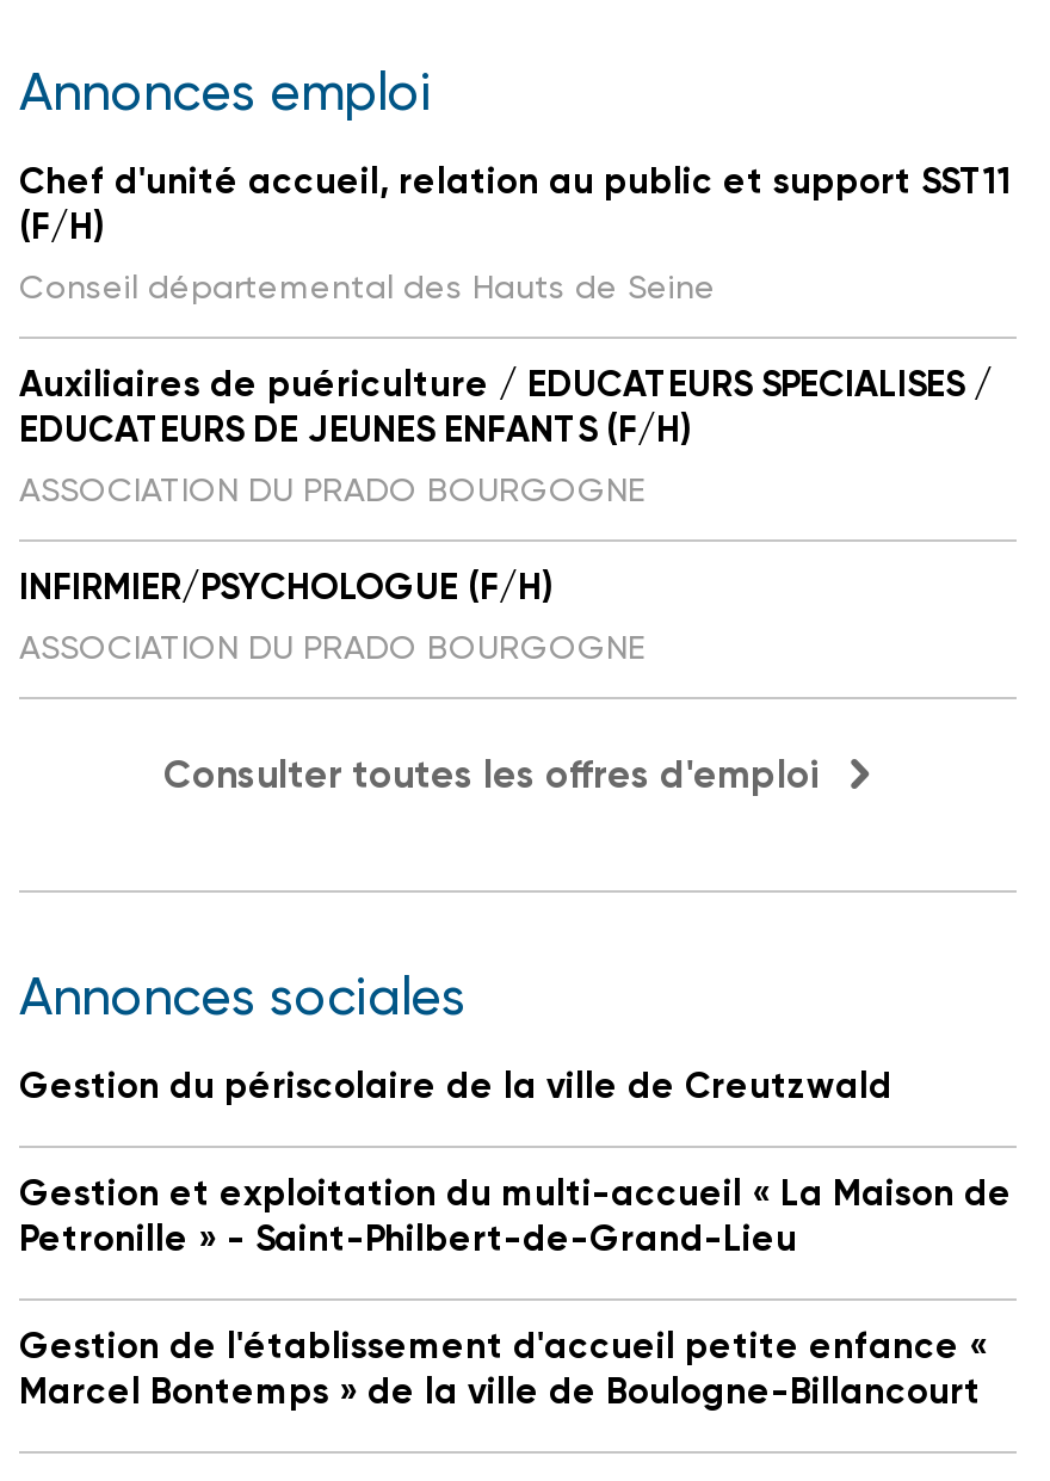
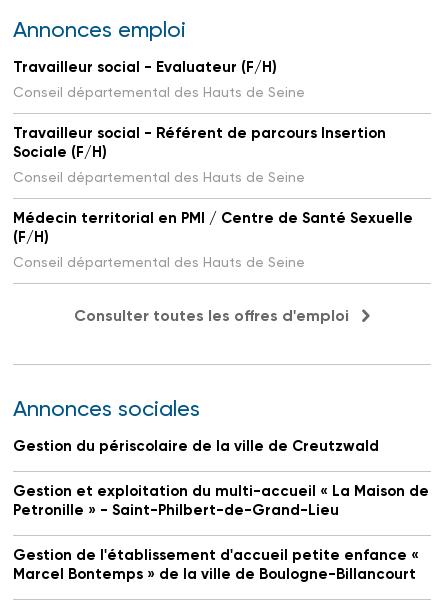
[19,160,1012,203] Chef d'unité accueil, relation au public et support SST11 -> [13,58,413,227] Travailleur social - Evaluateur (F/H) | Conseil départemental des Hauts de Seine | Travailleur social - Référent de parcours Insertion | Sociale (F/H) | Conseil départemental des Hauts de Seine | Médecin territorial en PMI / Centre de Santé Sexuelle
moved [19,205,716,306] -> [13,228,305,270]: (F/H) | Conseil départemental des Hauts de Seine
[19,363,993,666] Auxiliaires de puériculture / EDUCATEURS SPECIALISES / | EDUCATEURS DE JEUNES ENFANTS (F/H) | ASSOCIATION DU PRADO BOURGOGNE | INFIRMIER/PSYCHOLOGUE (F/H) | ASSOCIATION DU PRADO BOURGOGNE -> none

